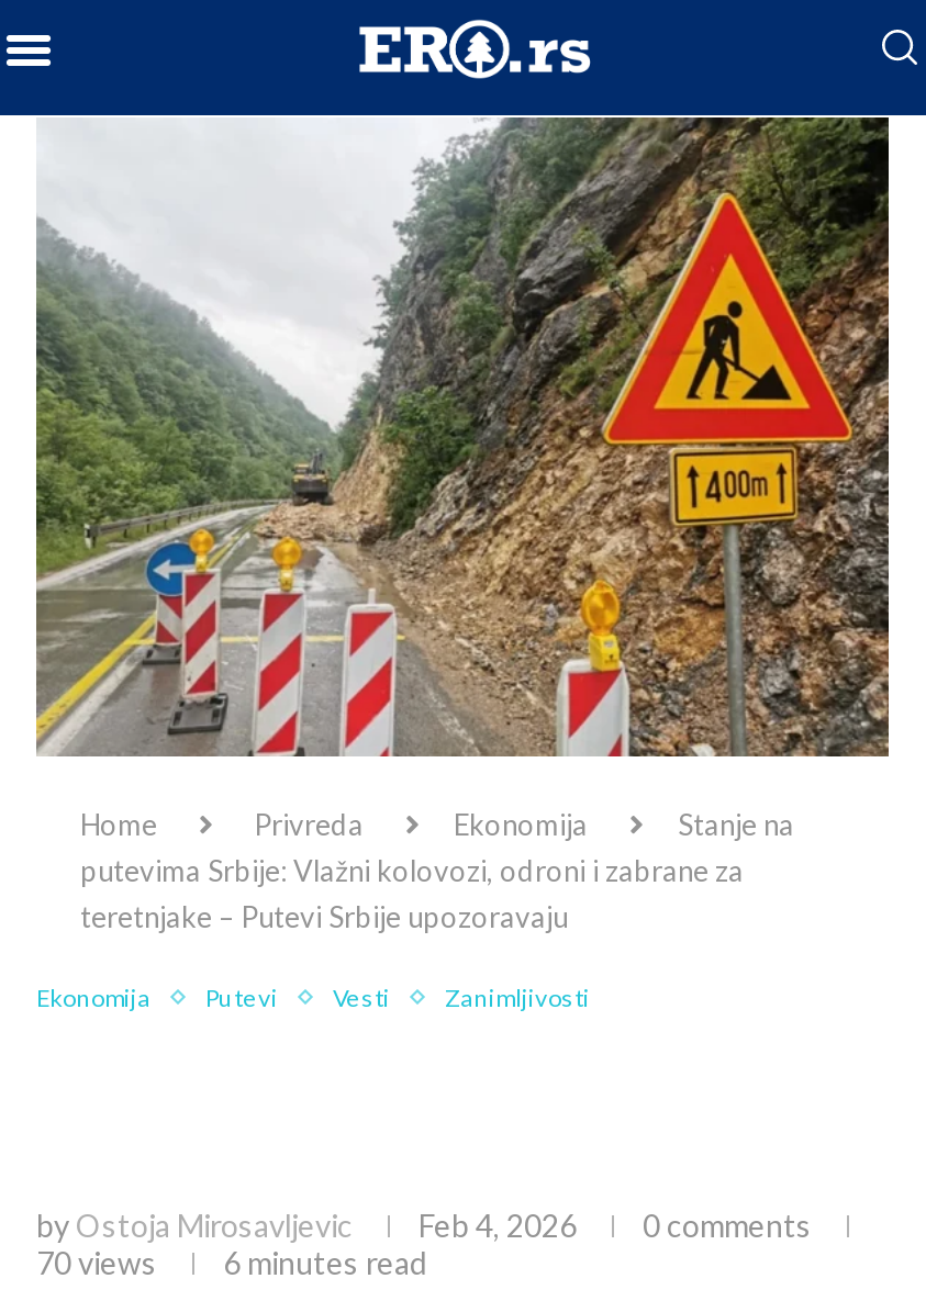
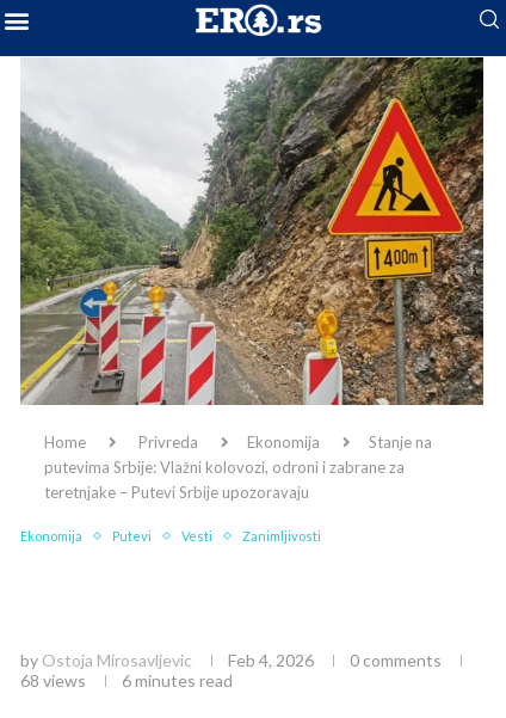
[36,1244,427,1282] 70 views 6 minutes read -> [20,670,233,691] 68 views 6 minutes read

